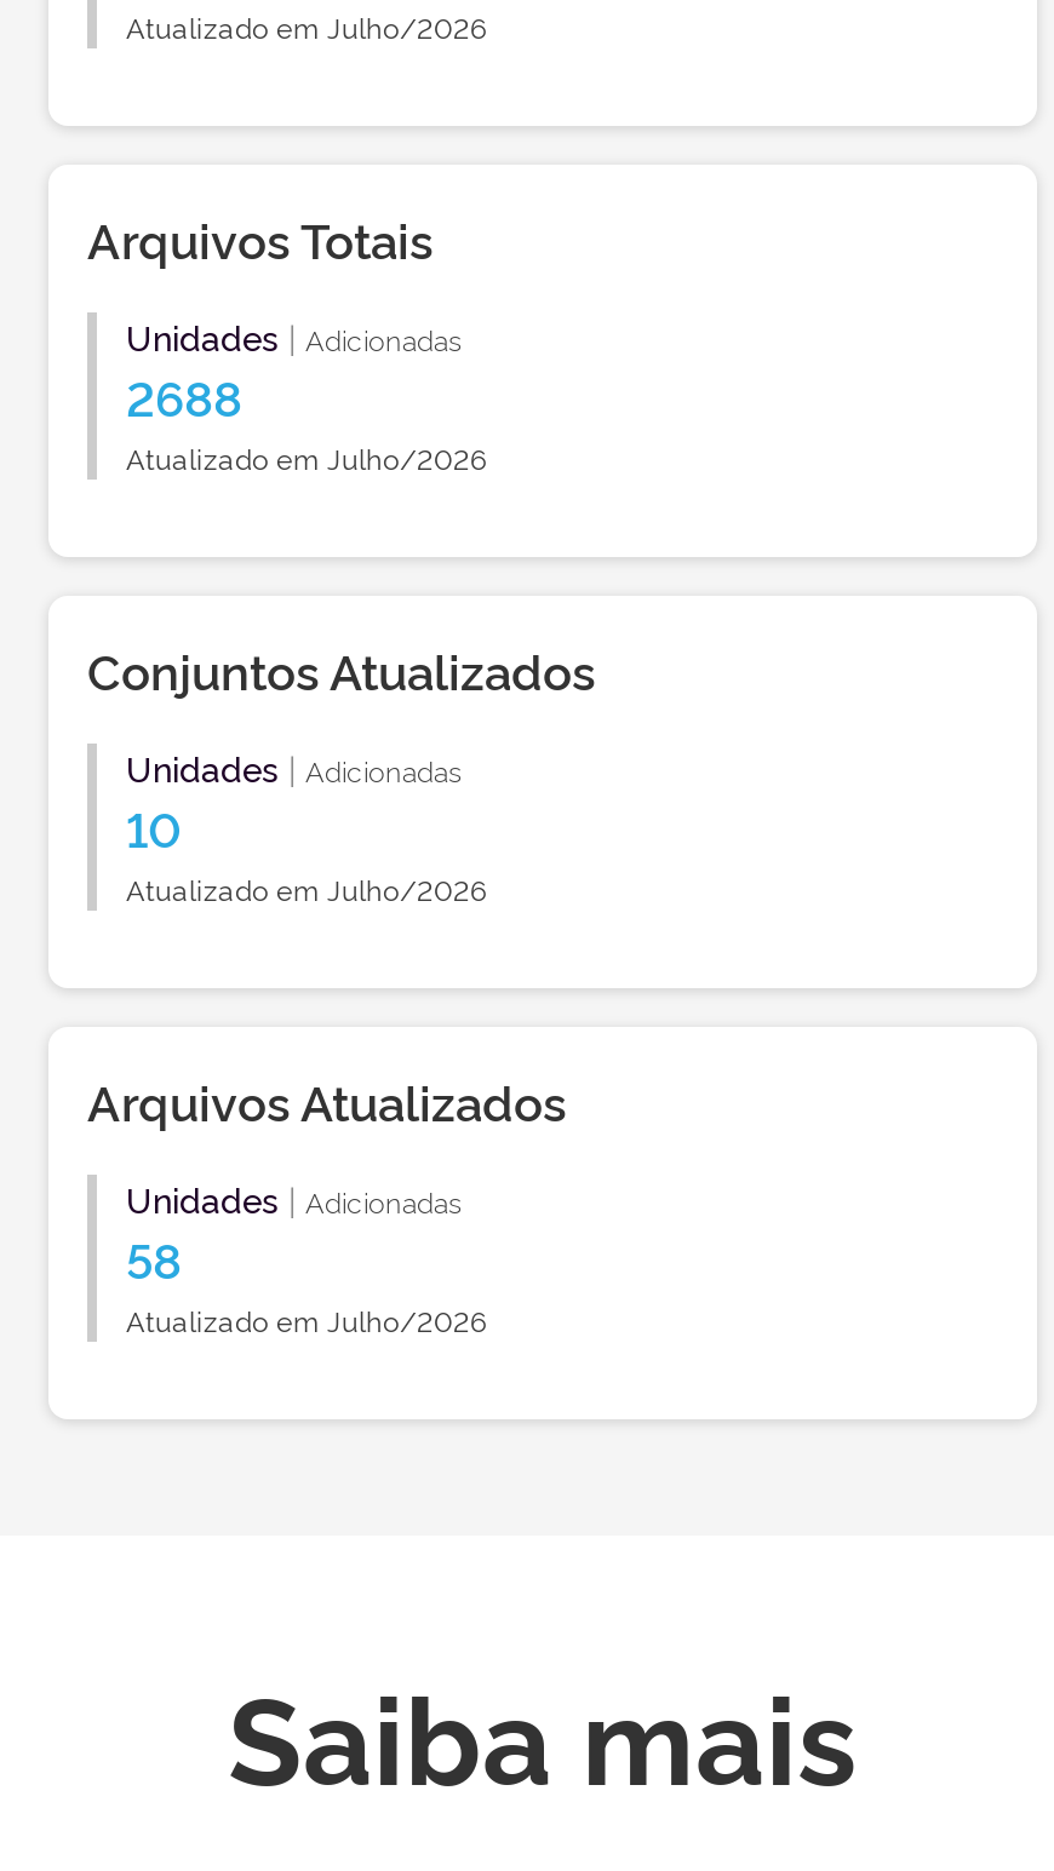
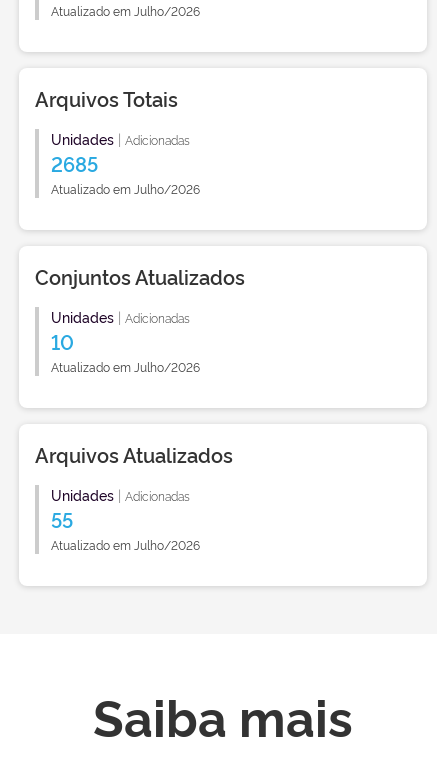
[126,360,242,427] 2688 -> [51,148,98,176] 2685
[126,1222,182,1290] 58 -> [51,504,73,532] 55

